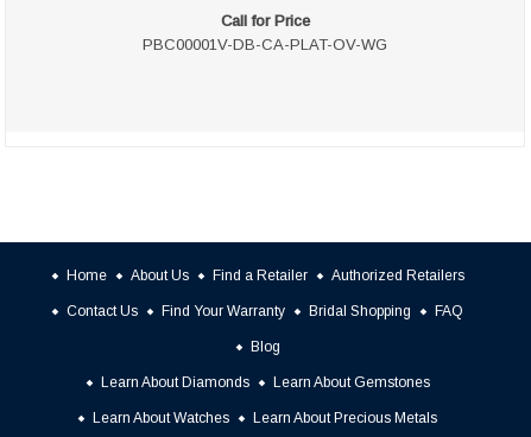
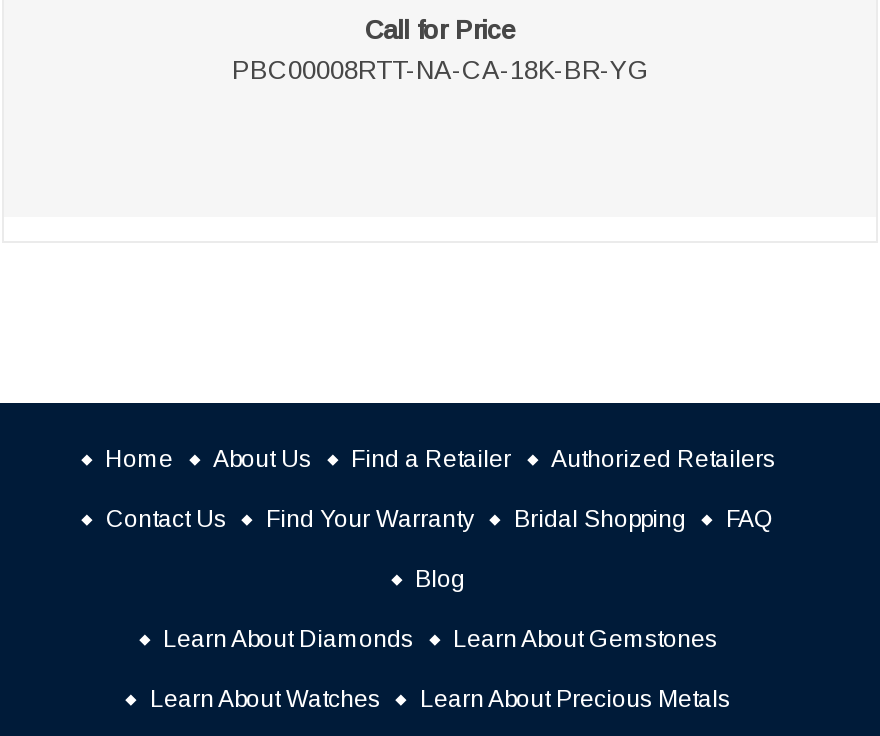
[143,36,387,54] PBC00001V-DB-CA-PLAT-OV-WG -> [232,56,648,86] PBC00008RTT-NA-CA-18K-BR-YG

